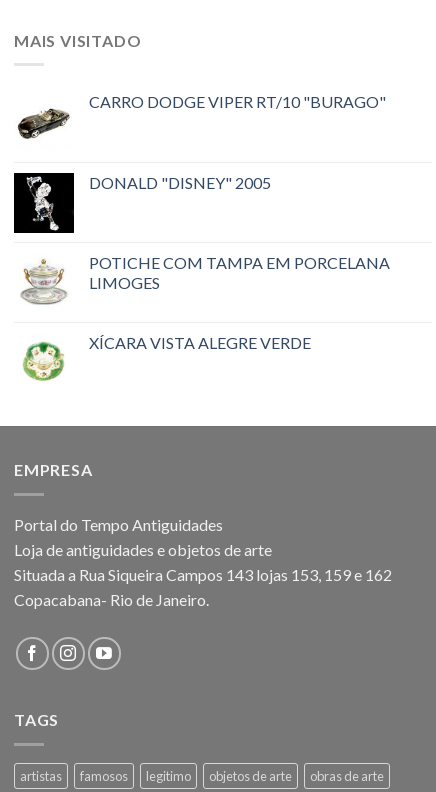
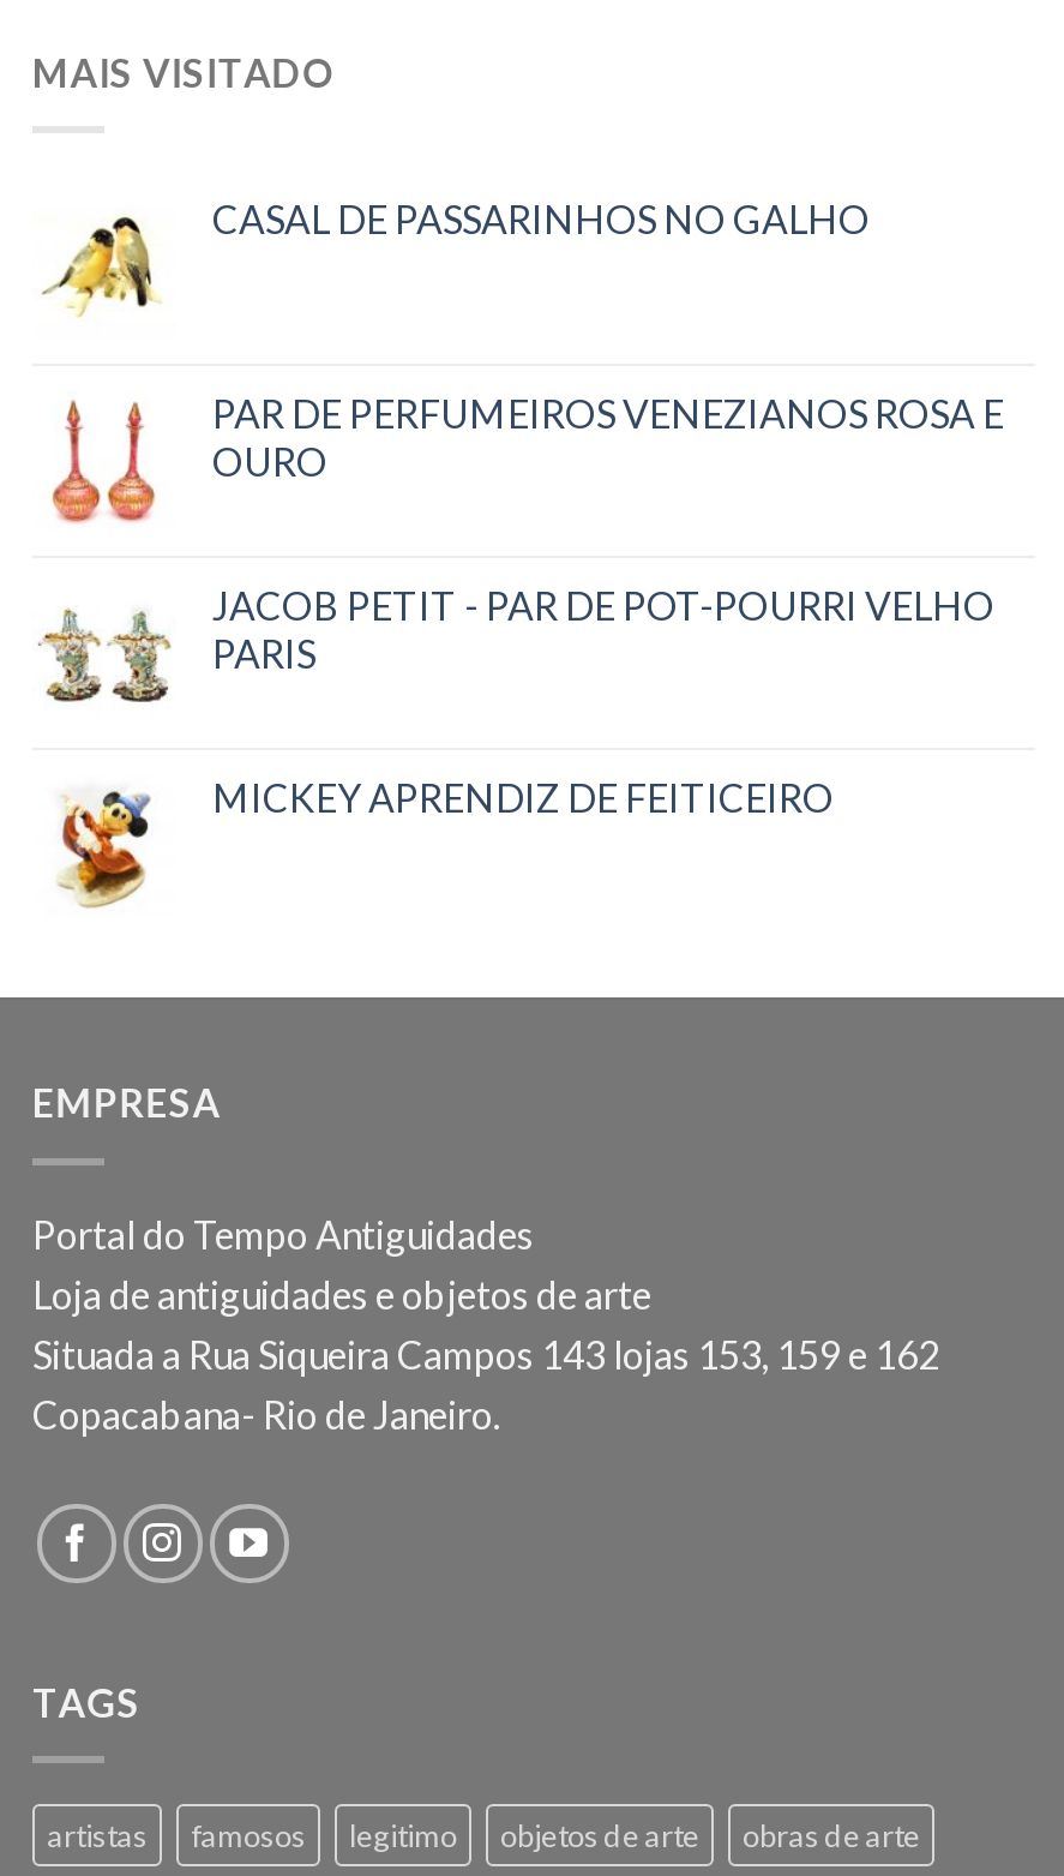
[17,92,386,141] [image] | CARRO DODGE VIPER RT/10 "BURAGO" -> [40,196,870,320] [image] | CASAL DE PASSARINHOS NO GALHO
[13,172,271,234] [image] | DONALD "DISNEY" 2005 -> [32,390,1004,534] [image] | PAR DE PERFUMEIROS VENEZIANOS ROSA E | OURO
[19,253,390,305] [image] | POTICHE COM TAMPA EM PORCELANA | LIMOGES -> [37,583,994,707] [image] | JACOB PETIT - PAR DE POT-POURRI VELHO | PARIS
[22,333,311,388] [image] | XÍCARA VISTA ALEGRE VERDE -> [54,775,834,911] [image] | MICKEY APRENDIZ DE FEITICEIRO

